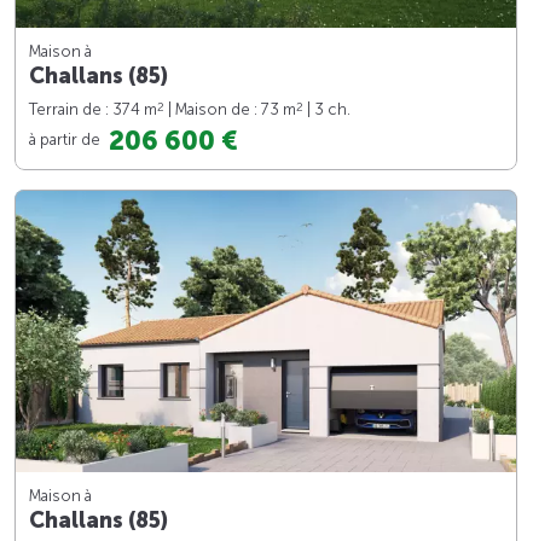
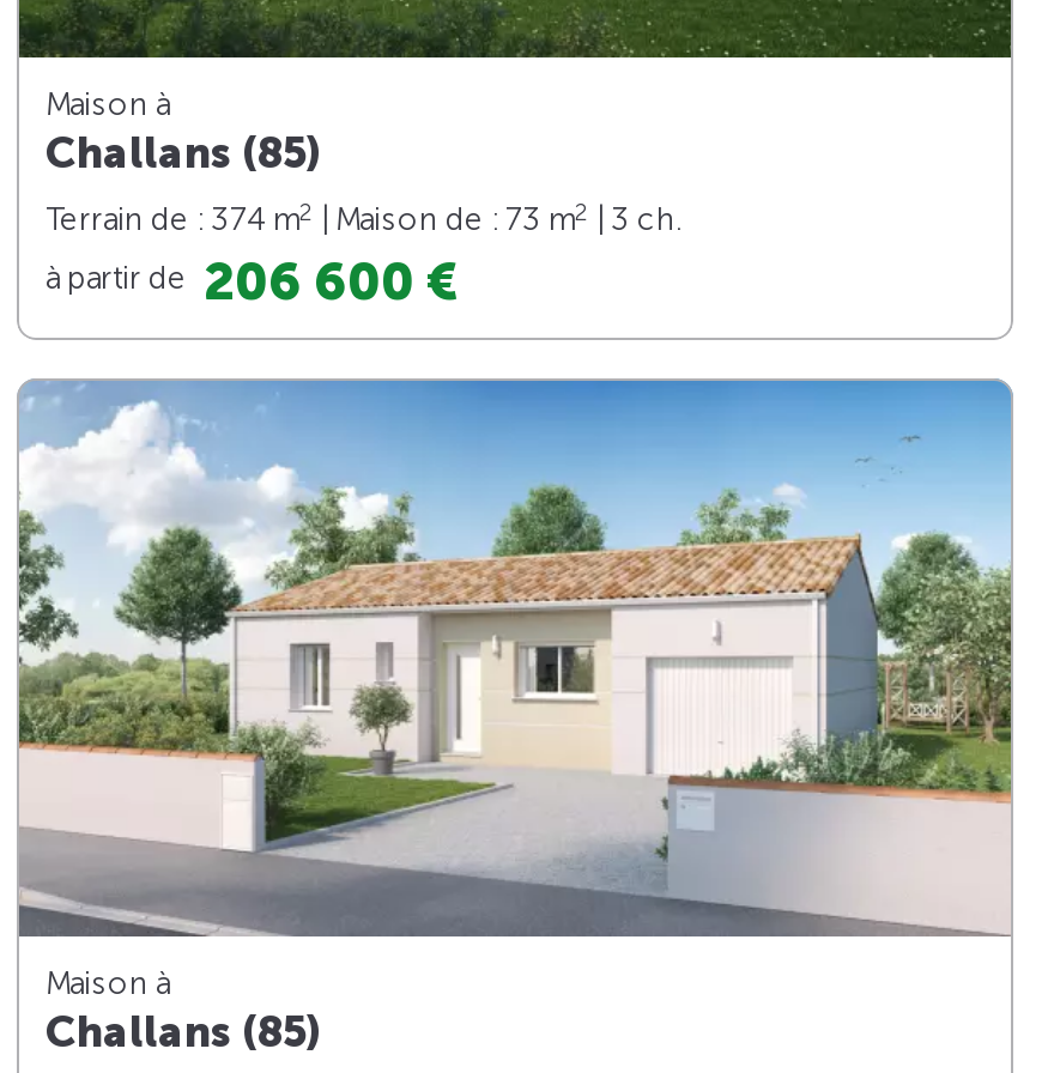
[15,191,517,472] [image] -> [17,381,1013,939] [image]

